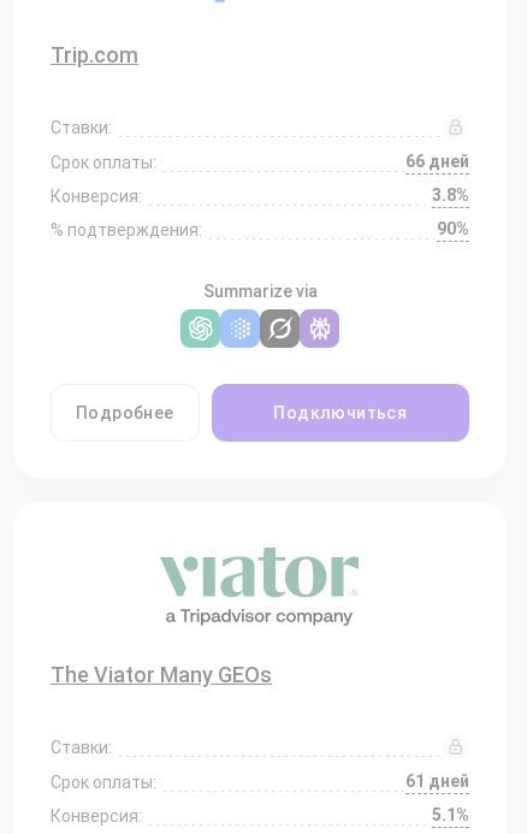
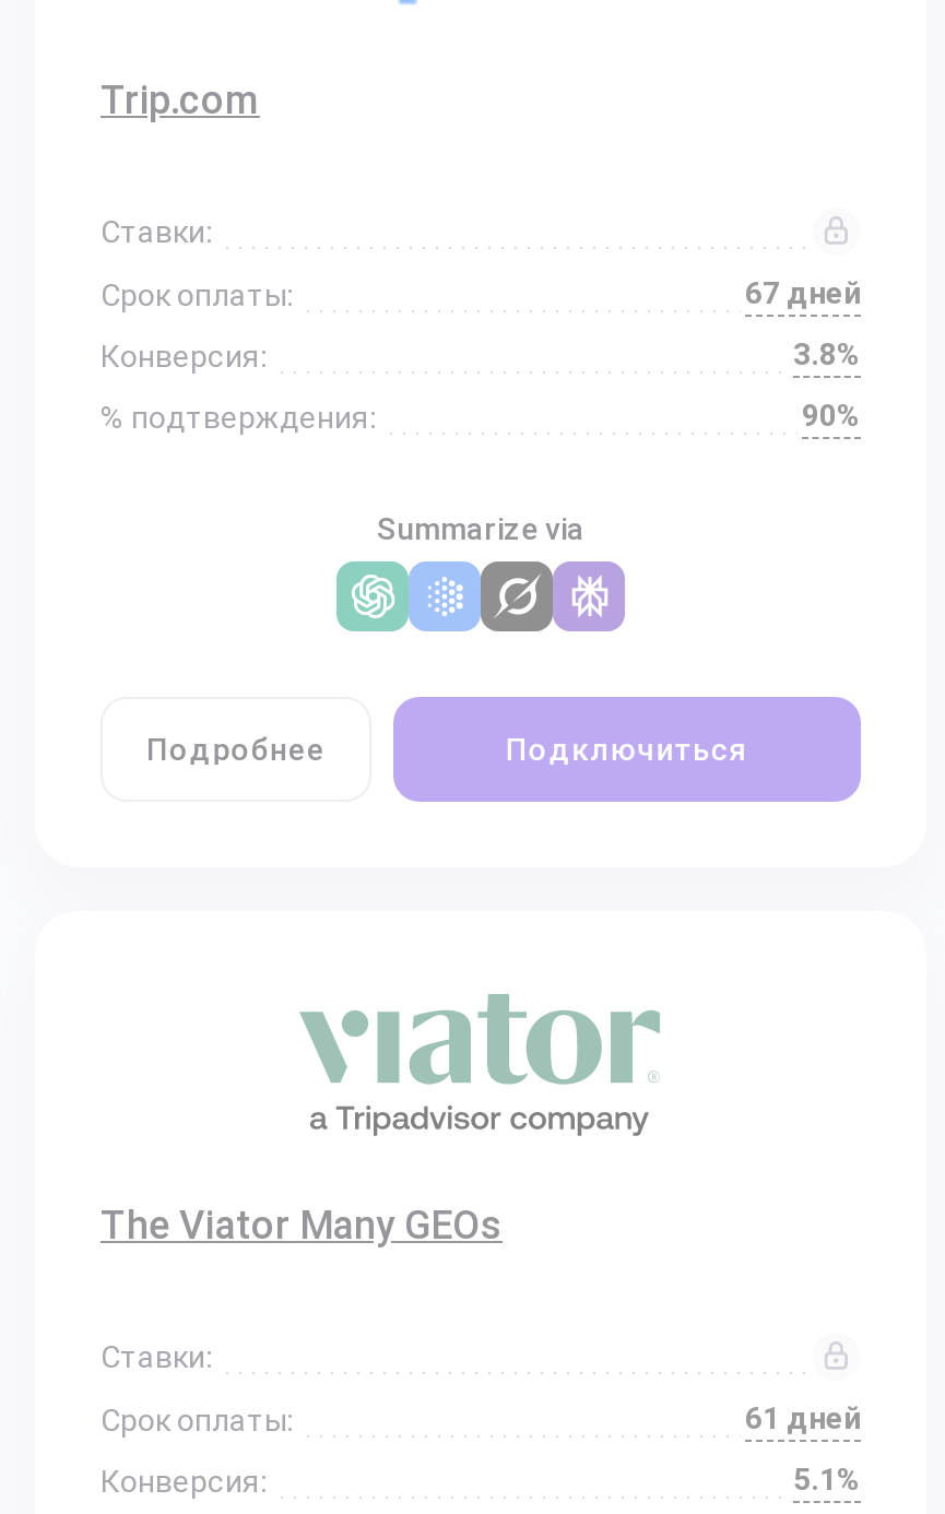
[405,152,469,171] 66 дней -> [745,275,861,310] 67 дней

